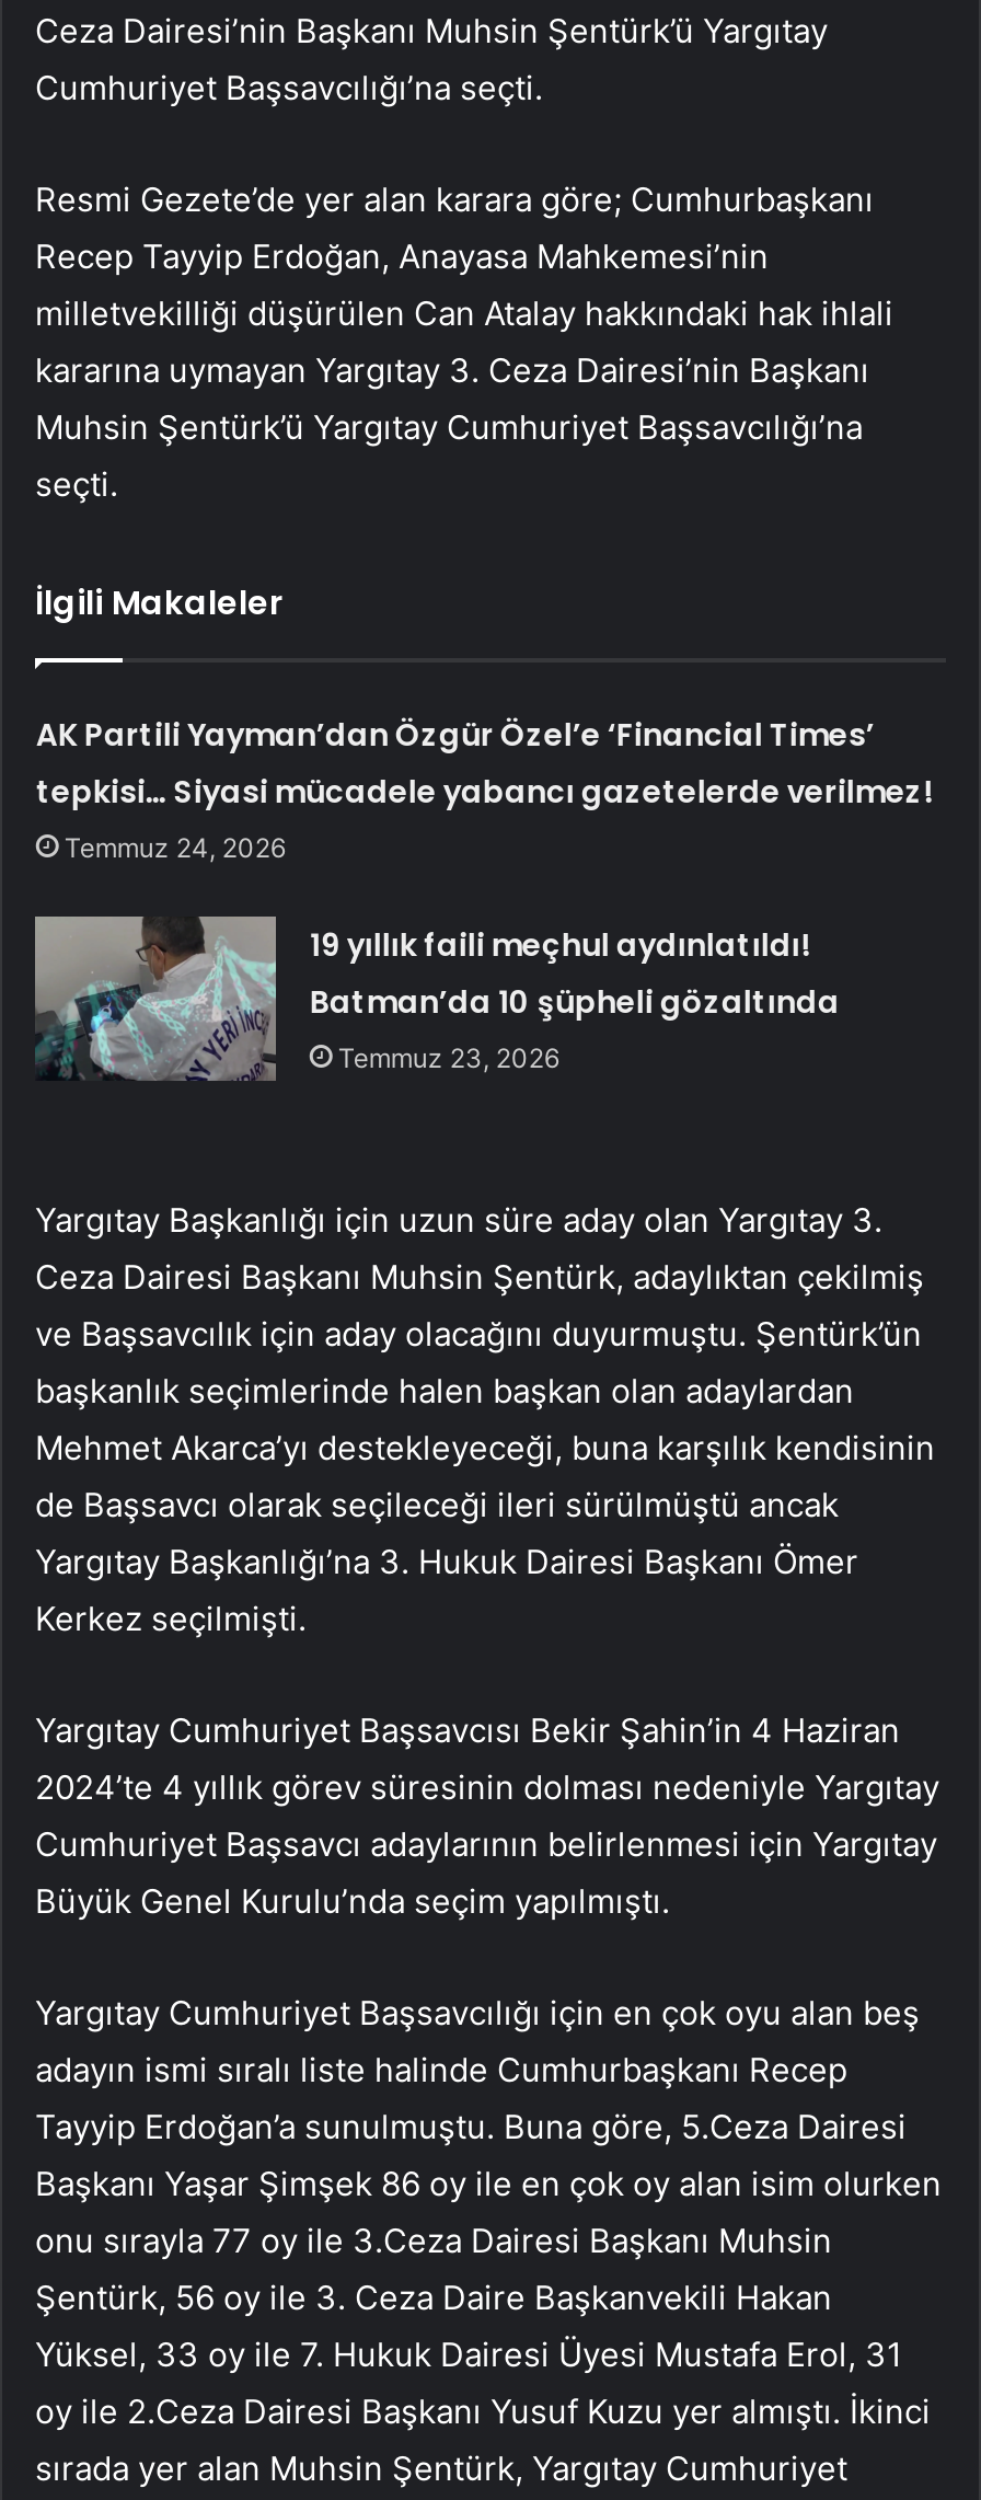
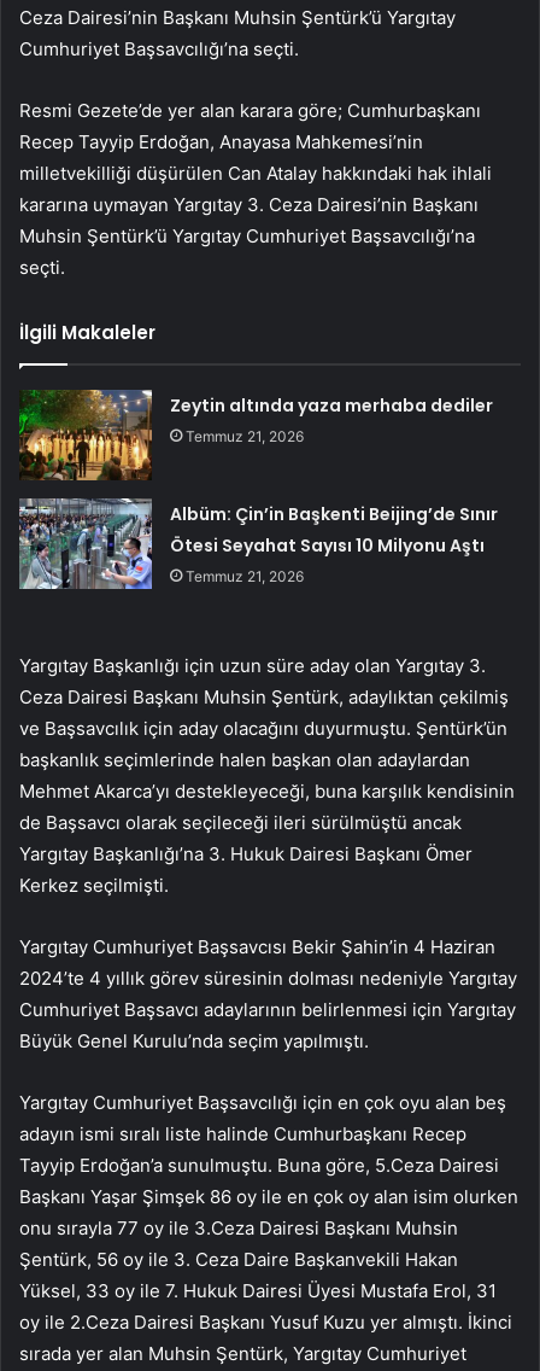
[36,713,931,864] AK Partili Yayman’dan Özgür Özel’e ‘Financial Times’ | tepkisi… Siyasi mücadele yabancı gazetelerde verilmez! | Temmuz 24, 2026 -> [170,394,493,445] Zeytin altında yaza merhaba dediler | Temmuz 21, 2026
[35,914,839,1083] [image] | 19 yıllık faili meçhul aydınlatıldı! | Batman’da 10 şüpheli gözaltında | Temmuz 23, 2026 -> [19,497,498,590] [image] | Albüm: Çin’in Başkenti Beijing’de Sınır | Ötesi Seyahat Sayısı 10 Milyonu Aştı | Temmuz 21, 2026

